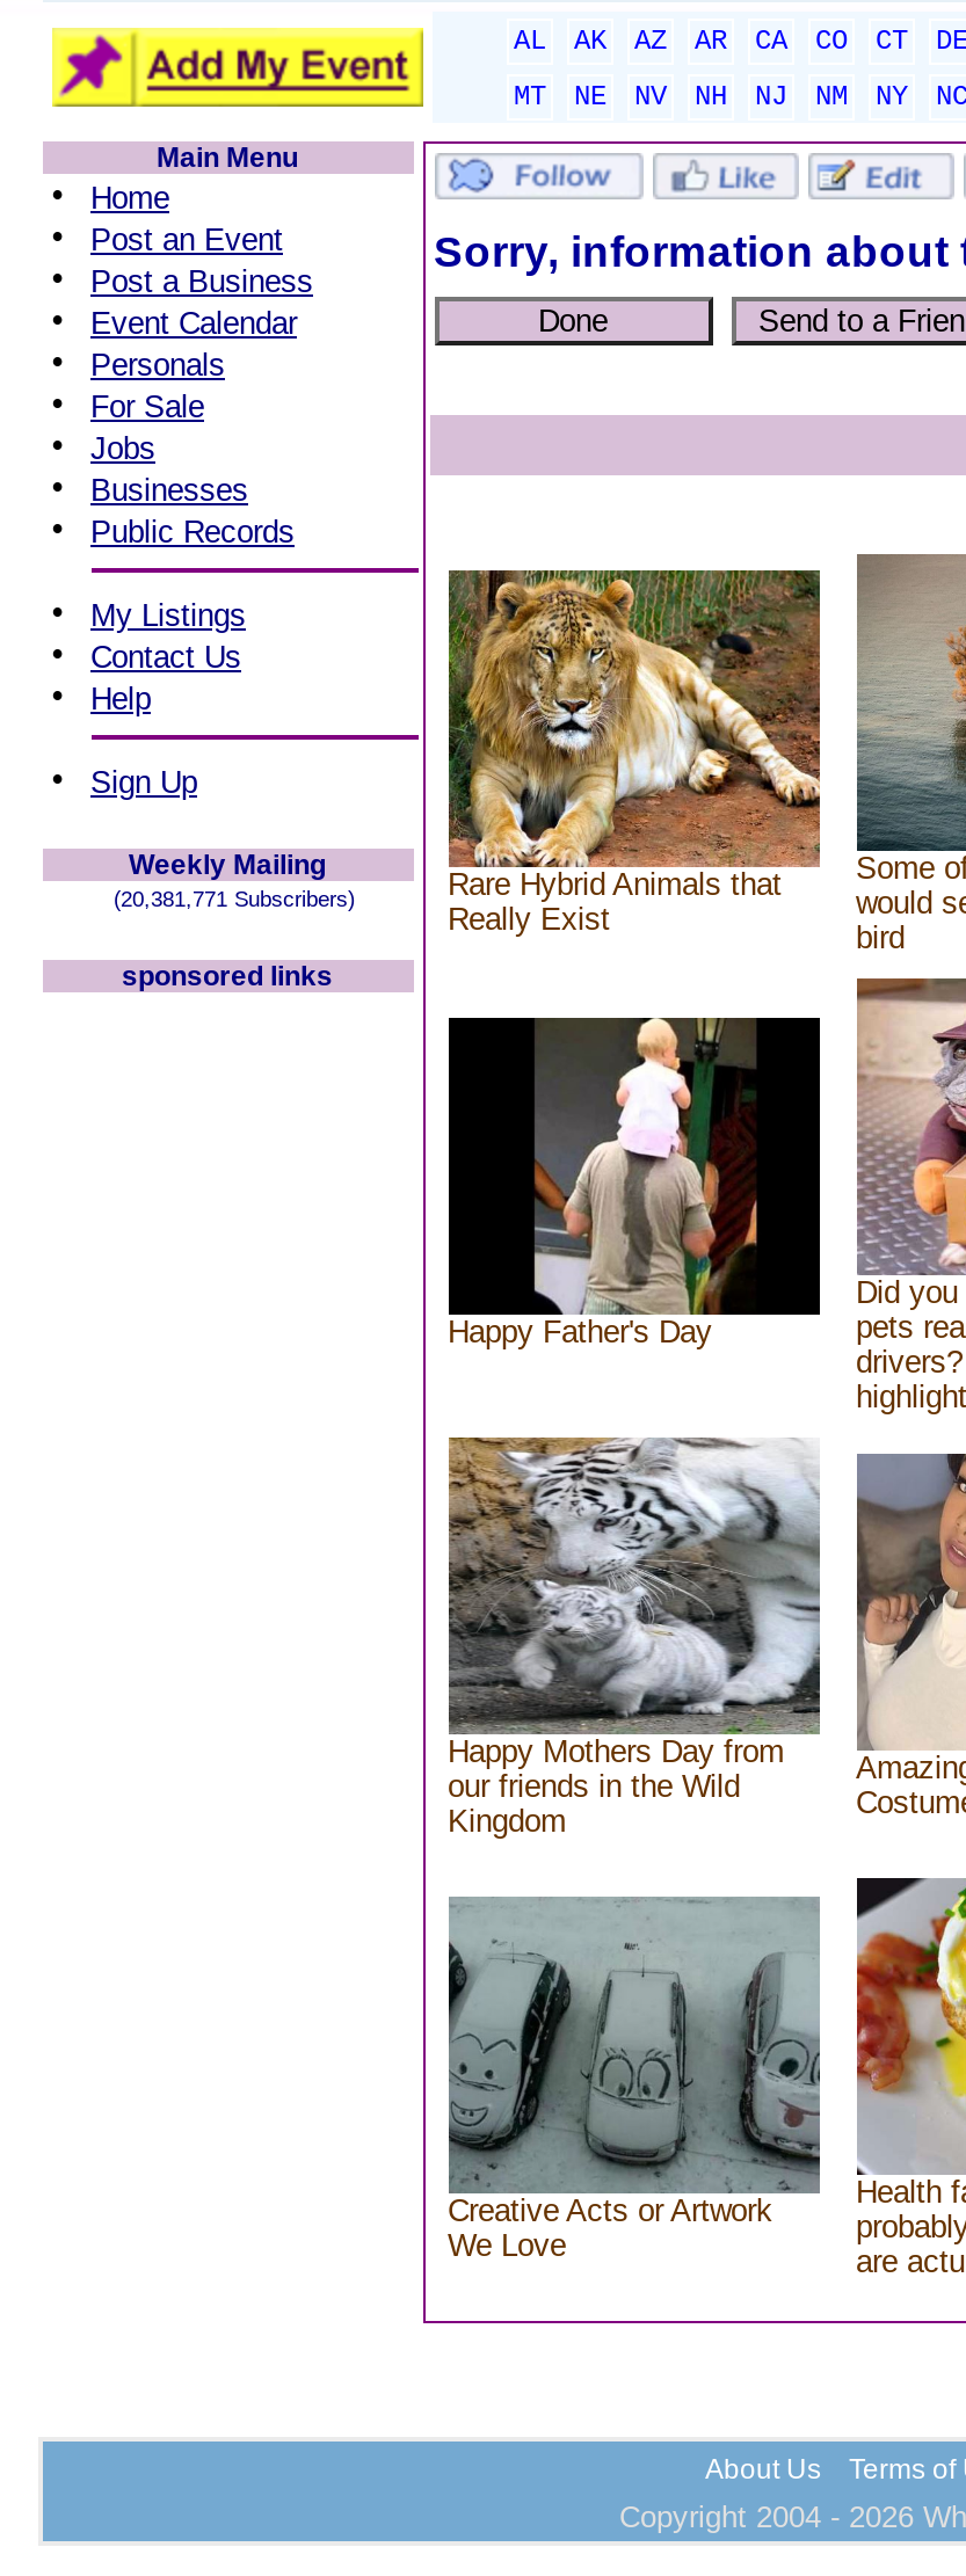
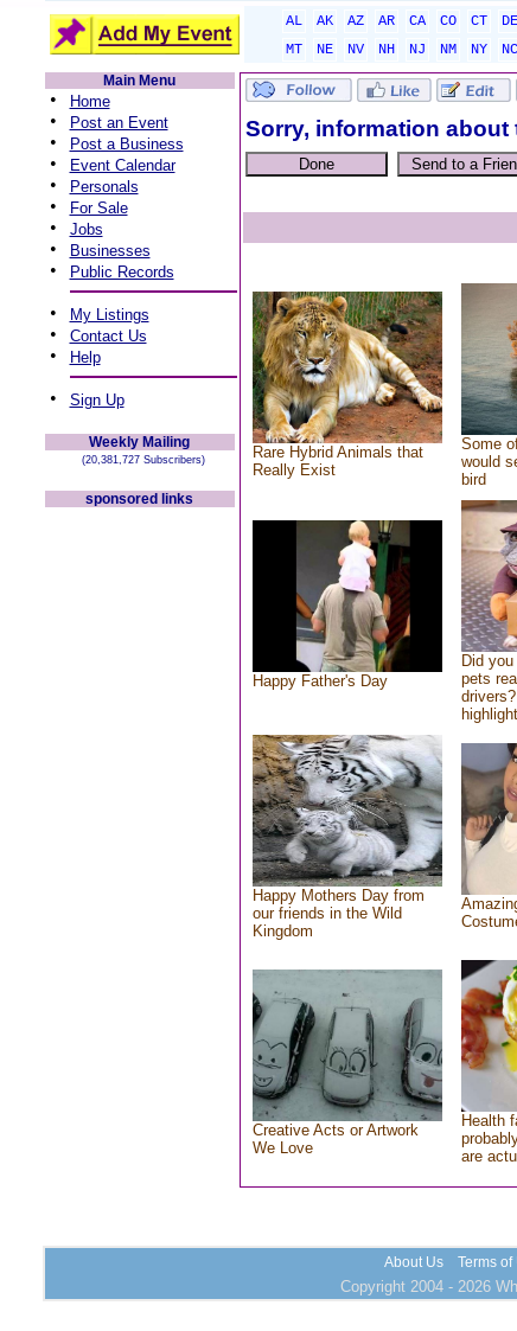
[100,888,355,911] (20,381,771 Subscribers) -> [74,454,205,466] (20,381,727 Subscribers)

